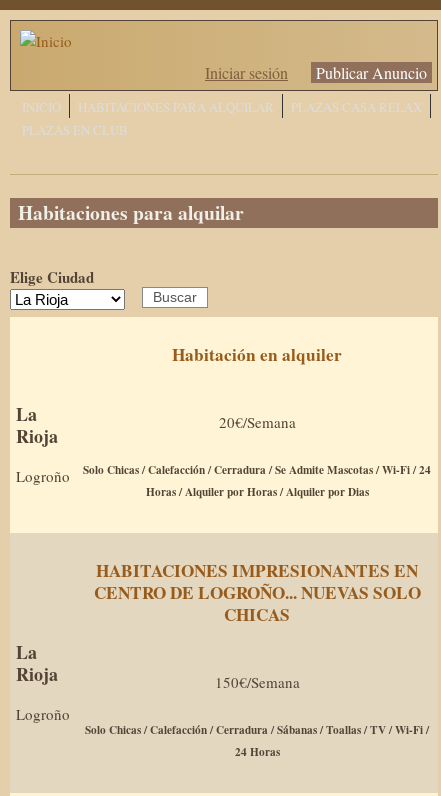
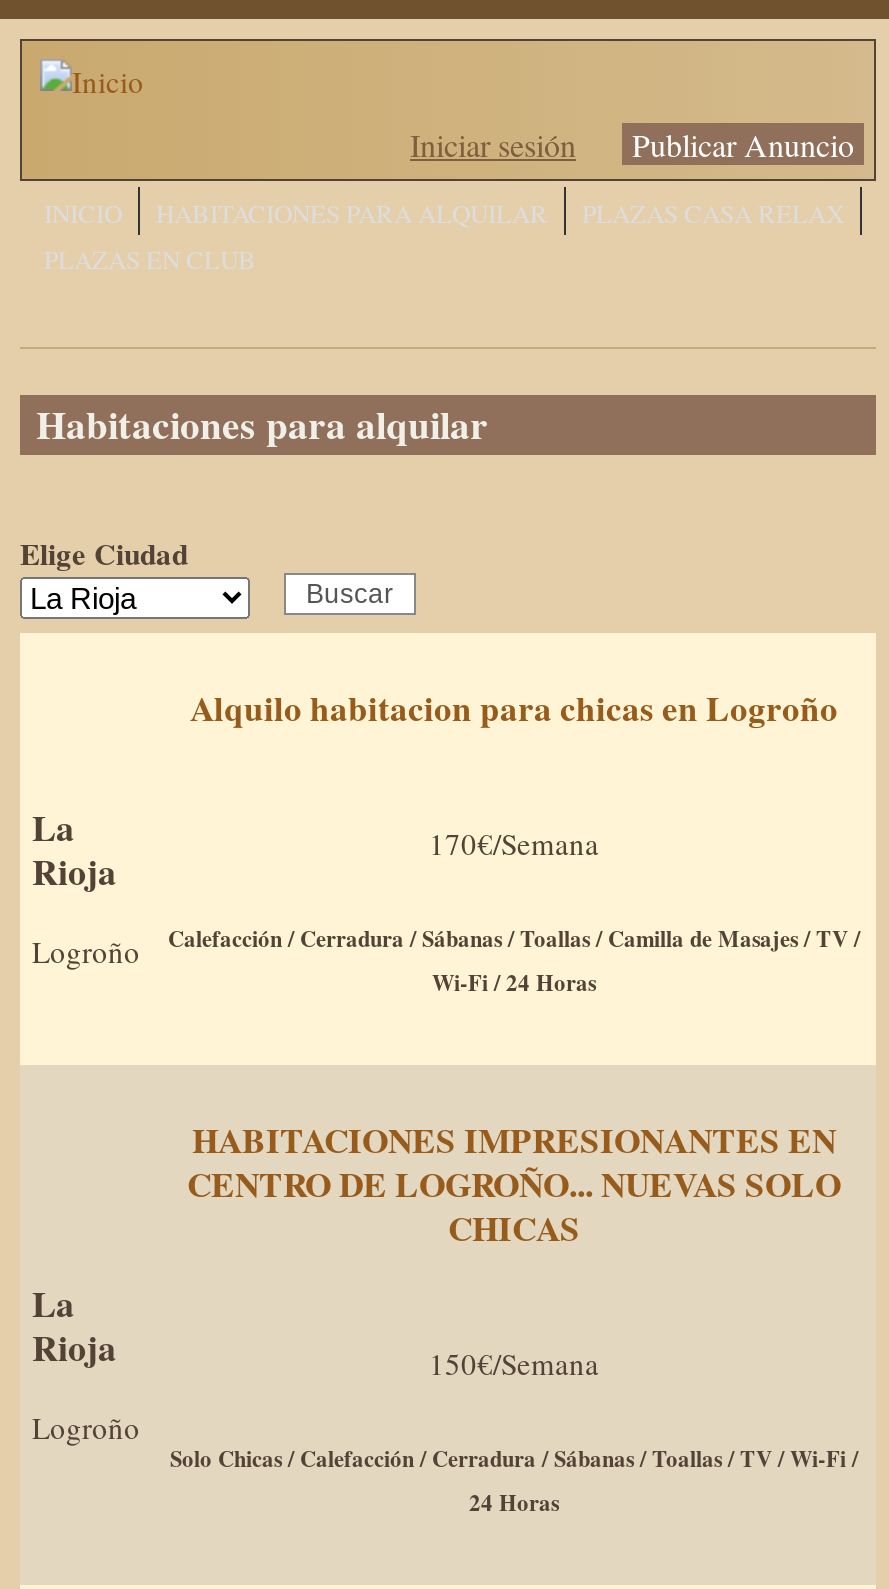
[172,342,342,367] Habitación en alquiler -> [190,683,838,733] Alquilo habitacion para chicas en Logroño
[218,412,295,432] 20€/Semana -> [429,823,599,863] 170€/Semana
[83,461,431,500] Solo Chicas / Calefacción / Cerradura / Se Admite Mascotas / Wi-Fi / 24 | Horas / Alquiler por Horas / Alquiler por Dias -> [168,921,860,999] Calefacción / Cerradura / Sábanas / Toallas / Camilla de Masajes / TV / | Wi-Fi / 24 Horas

